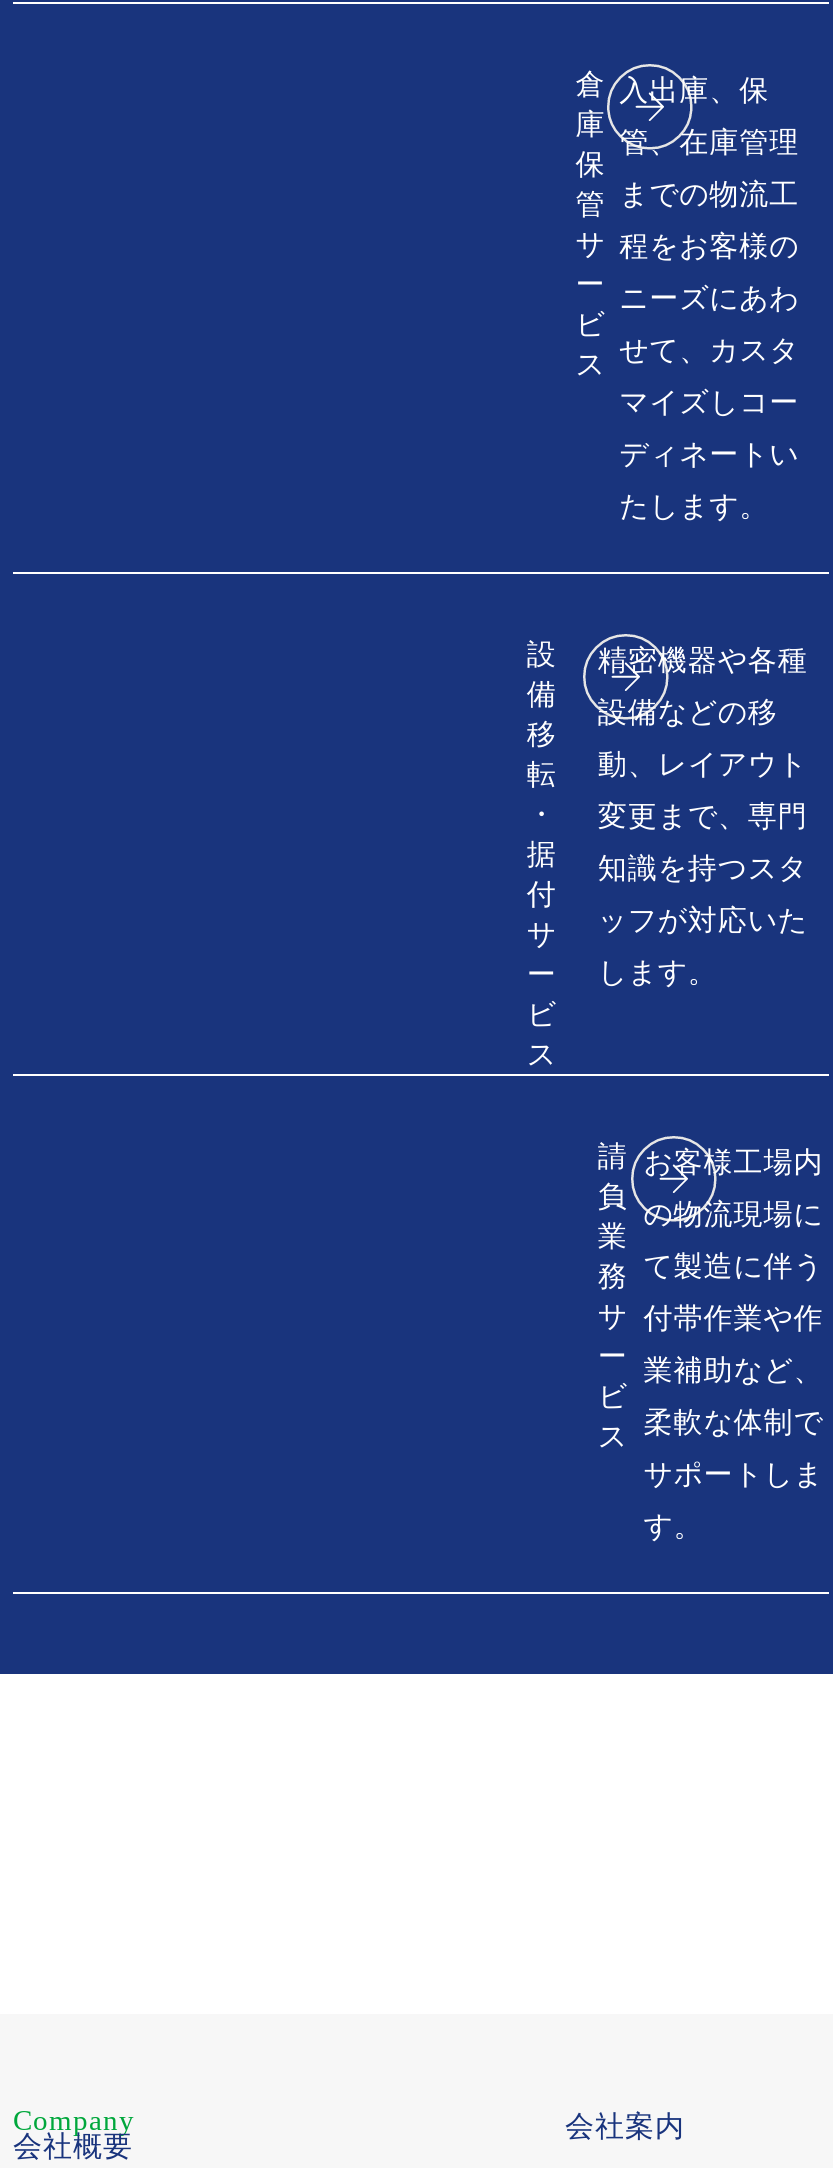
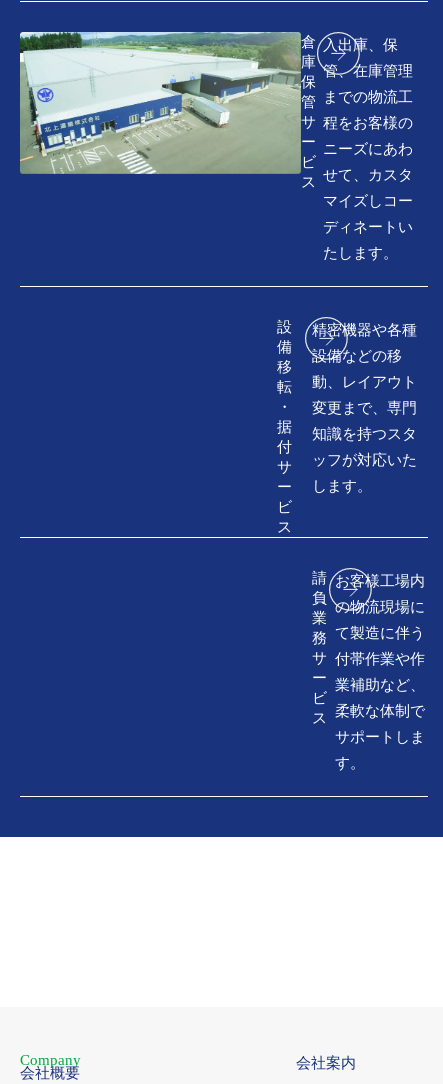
none -> [19,31,298,175] [image]

